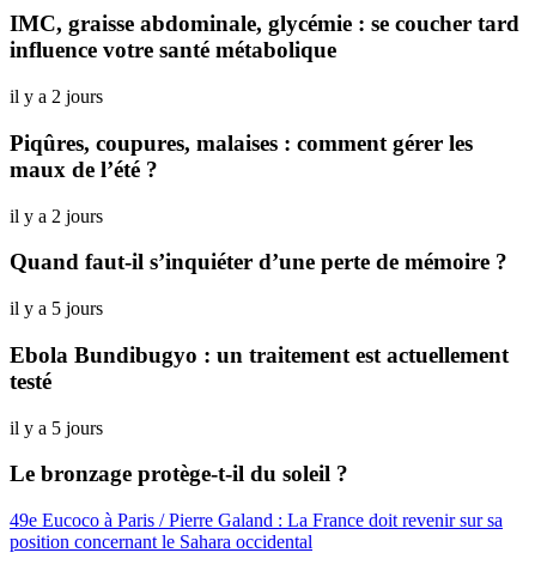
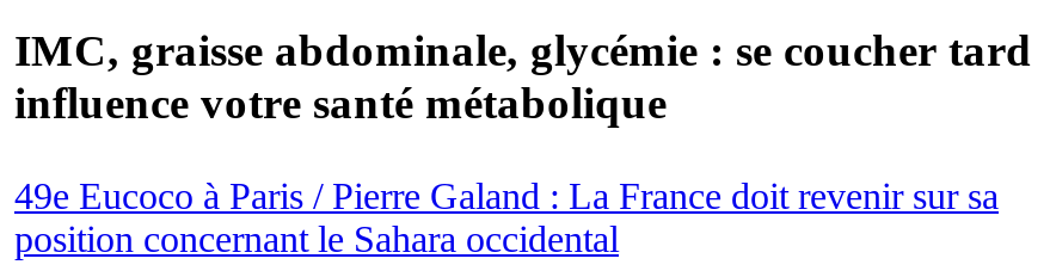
[10,86,509,486] il y a 2 jours | Piqûres, coupures, malaises : comment gérer les | maux de l’été ? | il y a 2 jours | Quand faut-il s’inquiéter d’une perte de mémoire ? | il y a 5 jours | Ebola Bundibugyo : un traitement est actuellement | testé | il y a 5 jours | Le bronzage protège-t-il du soleil ? -> none

